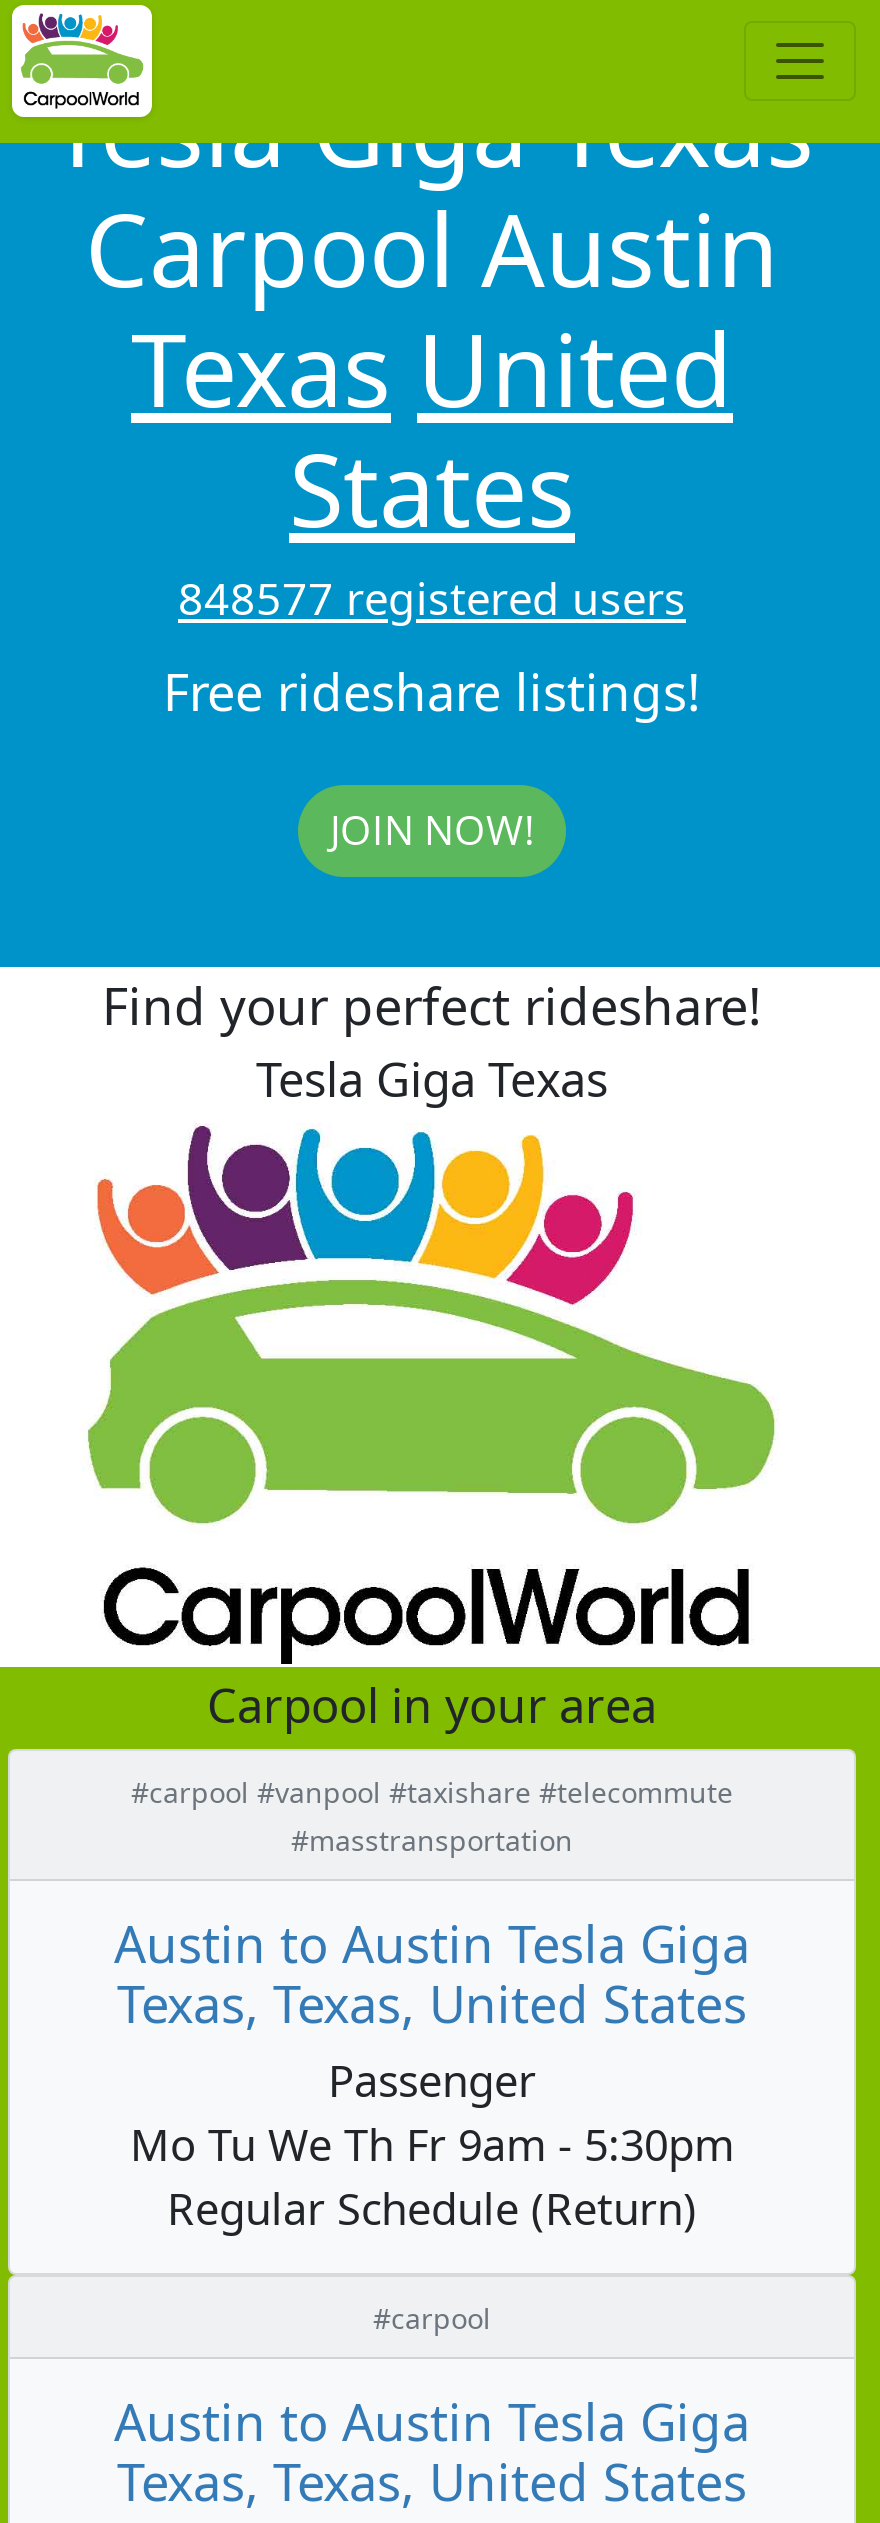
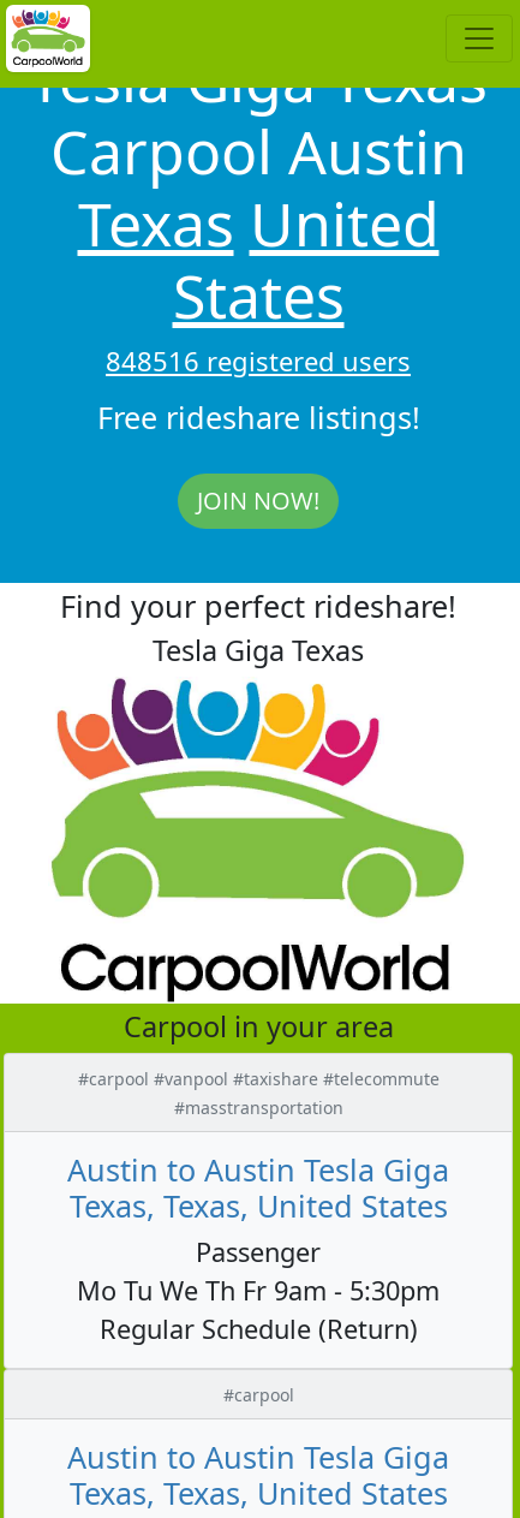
[178,567,686,627] 848577 registered users -> [106,342,411,378] 848516 registered users

